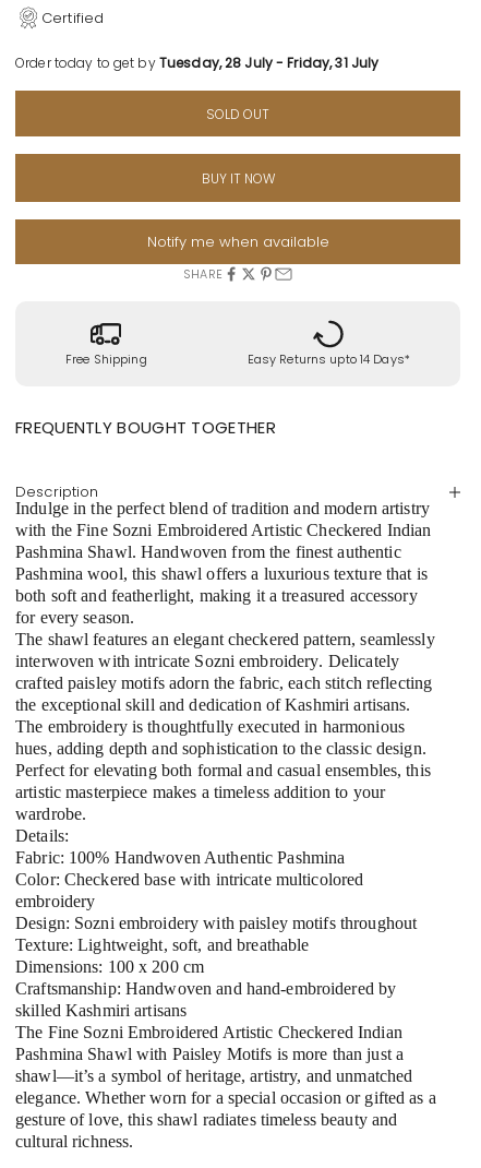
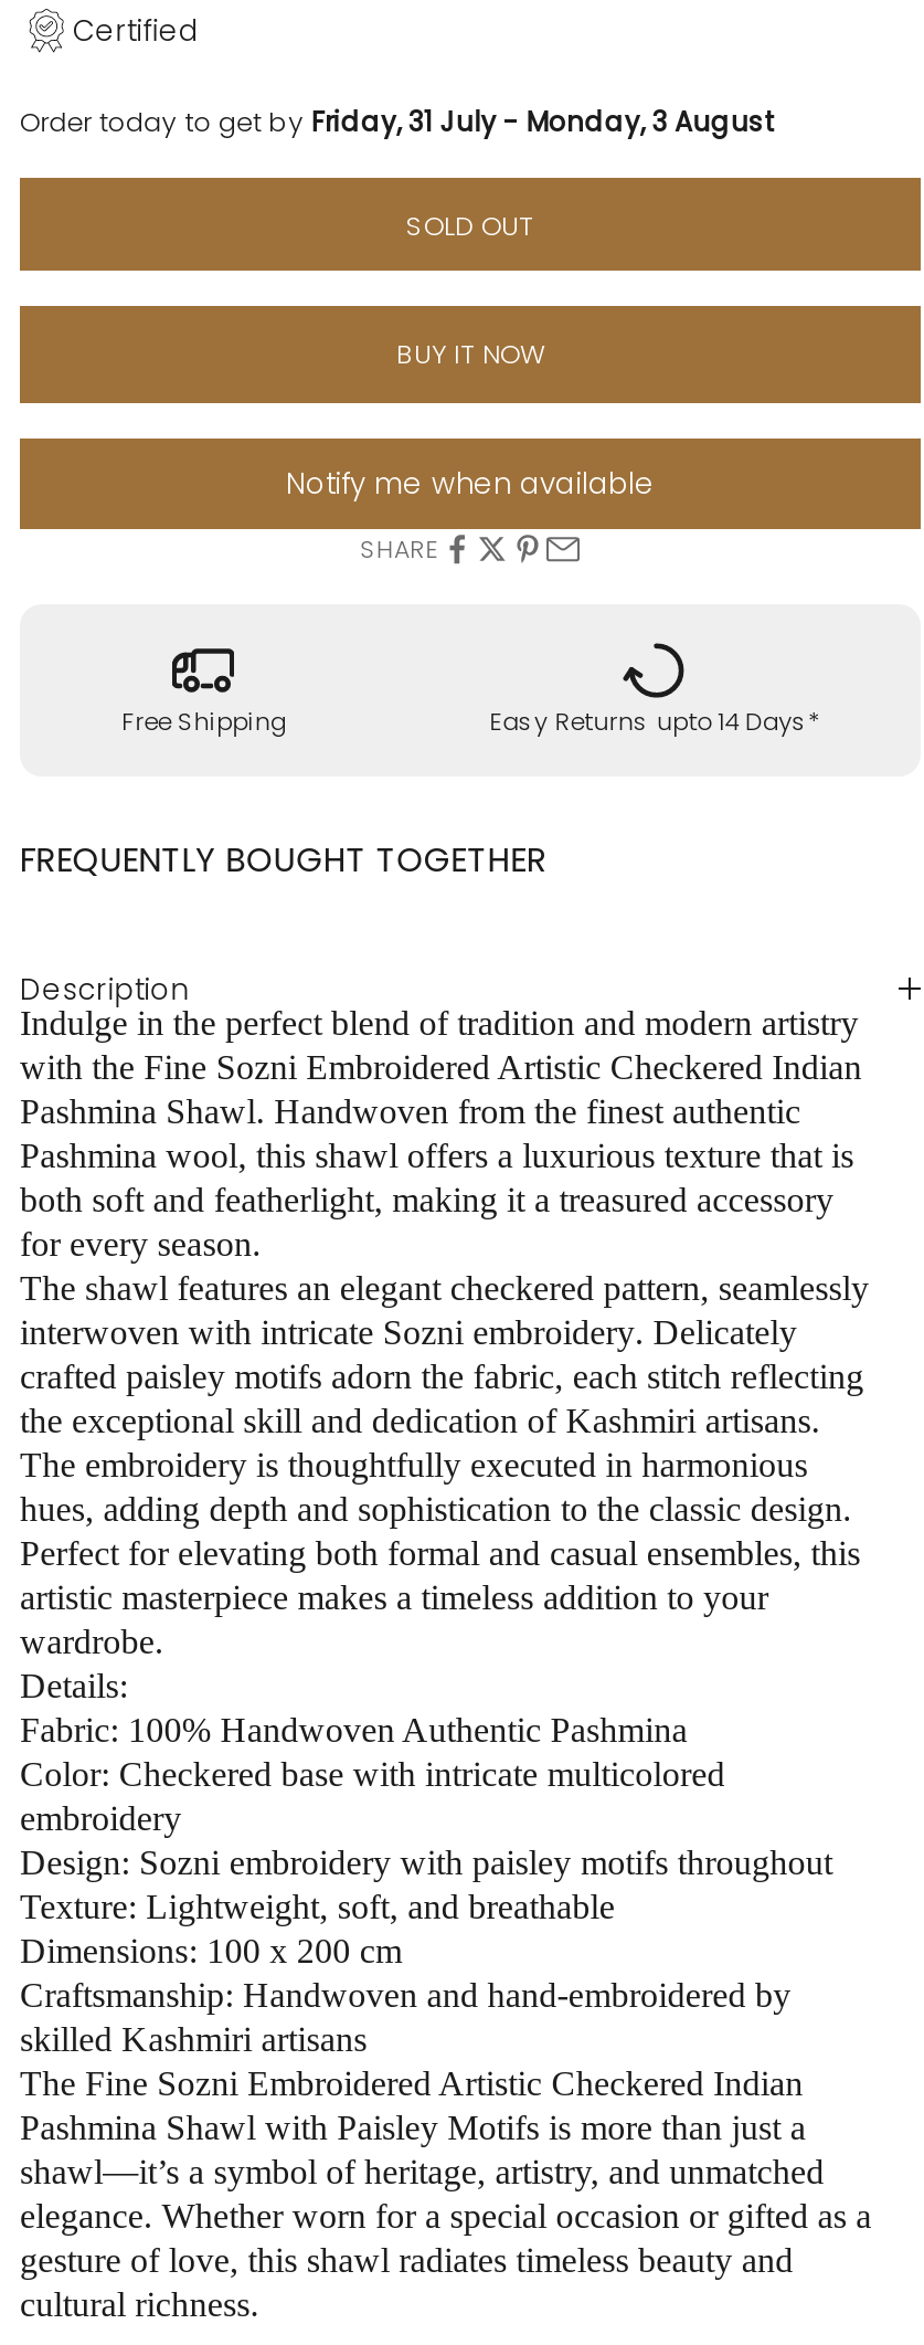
[15,54,379,72] Order today to get by Tuesday, 28 July - Friday, 31 July -> [20,103,773,141] Order today to get by Friday, 31 July - Monday, 3 August

